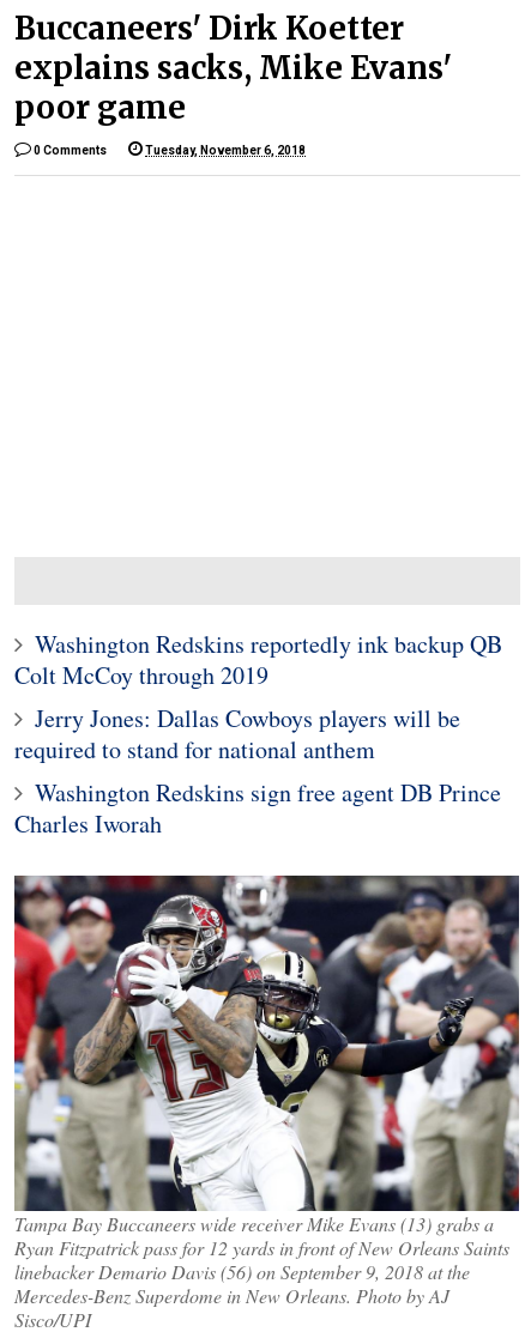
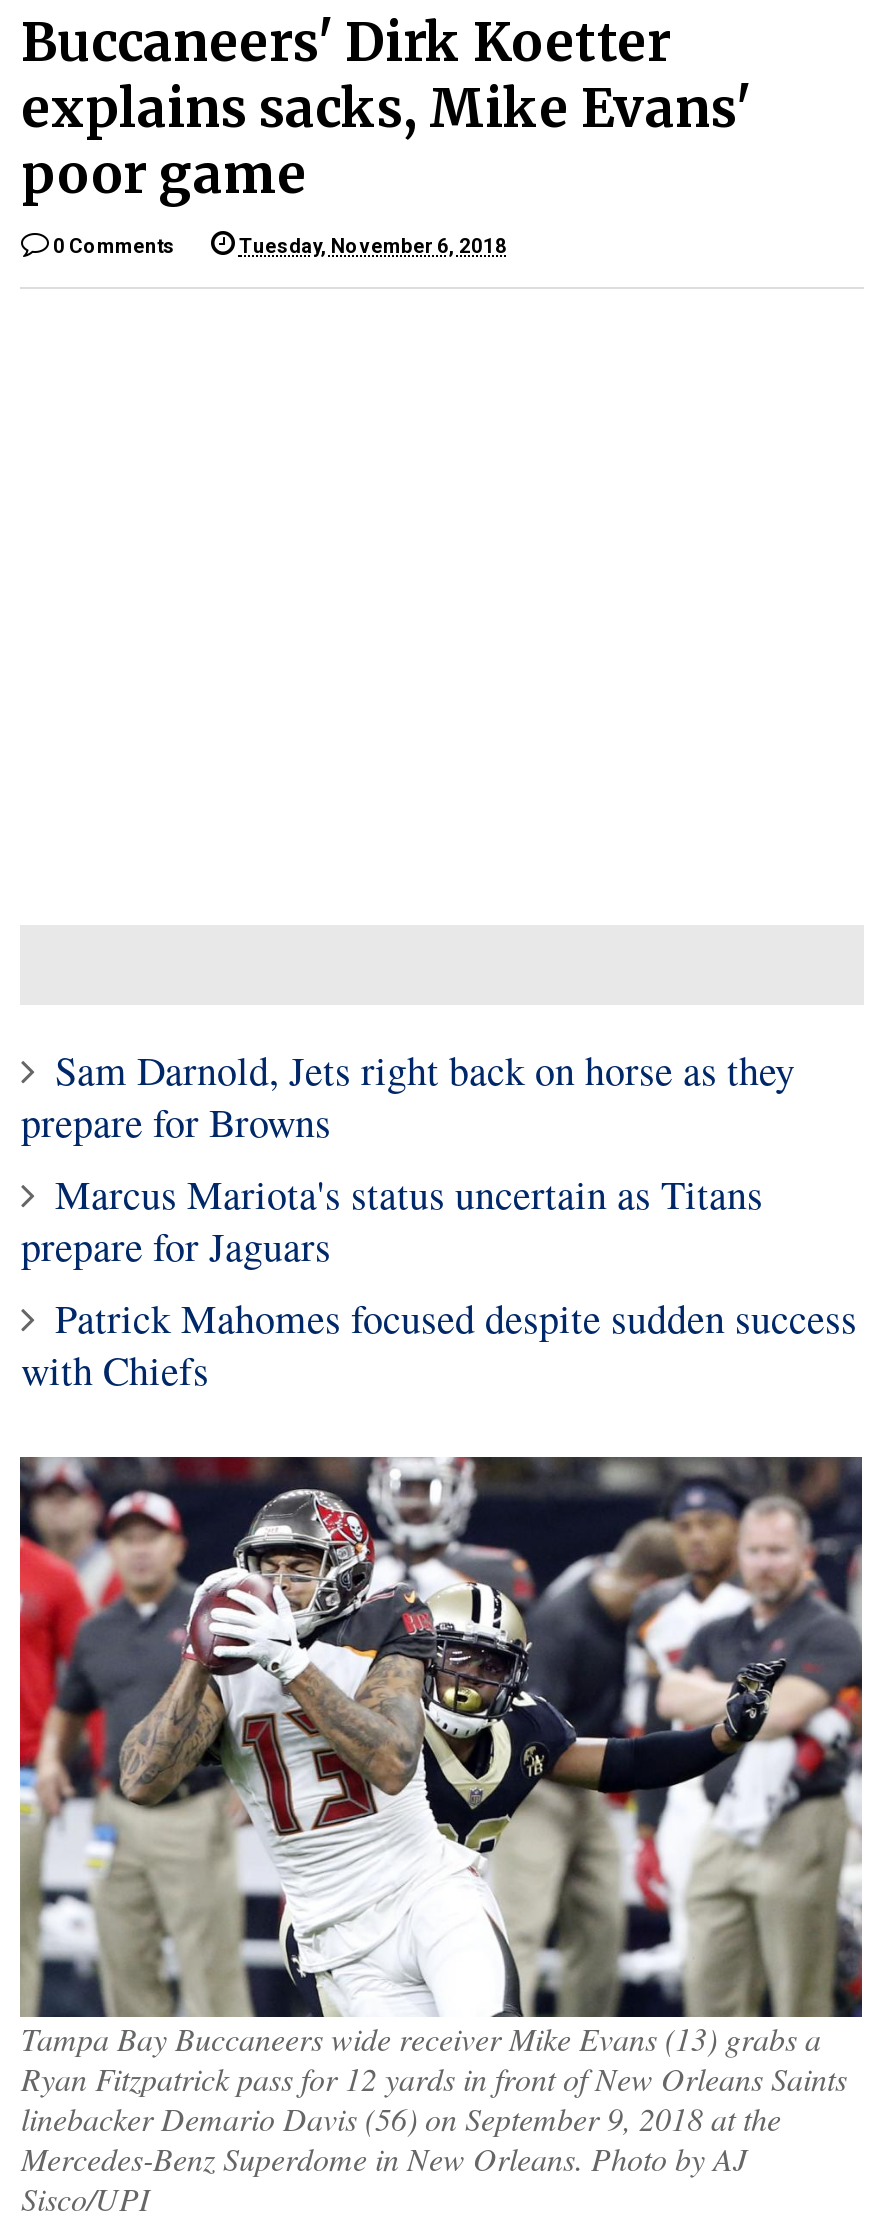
[15,628,503,840] Washington Redskins reportedly ink backup QB | Colt McCoy through 2019 | Jerry Jones: Dallas Cowboys players will be | required to stand for national anthem | Washington Redskins sign free agent DB Prince | Charles Iworah -> [21,1043,857,1397] Sam Darnold, Jets right back on horse as they | prepare for Browns | Marcus Mariota's status uncertain as Titans | prepare for Jaguars | Patrick Mahomes focused despite sudden success | with Chiefs

